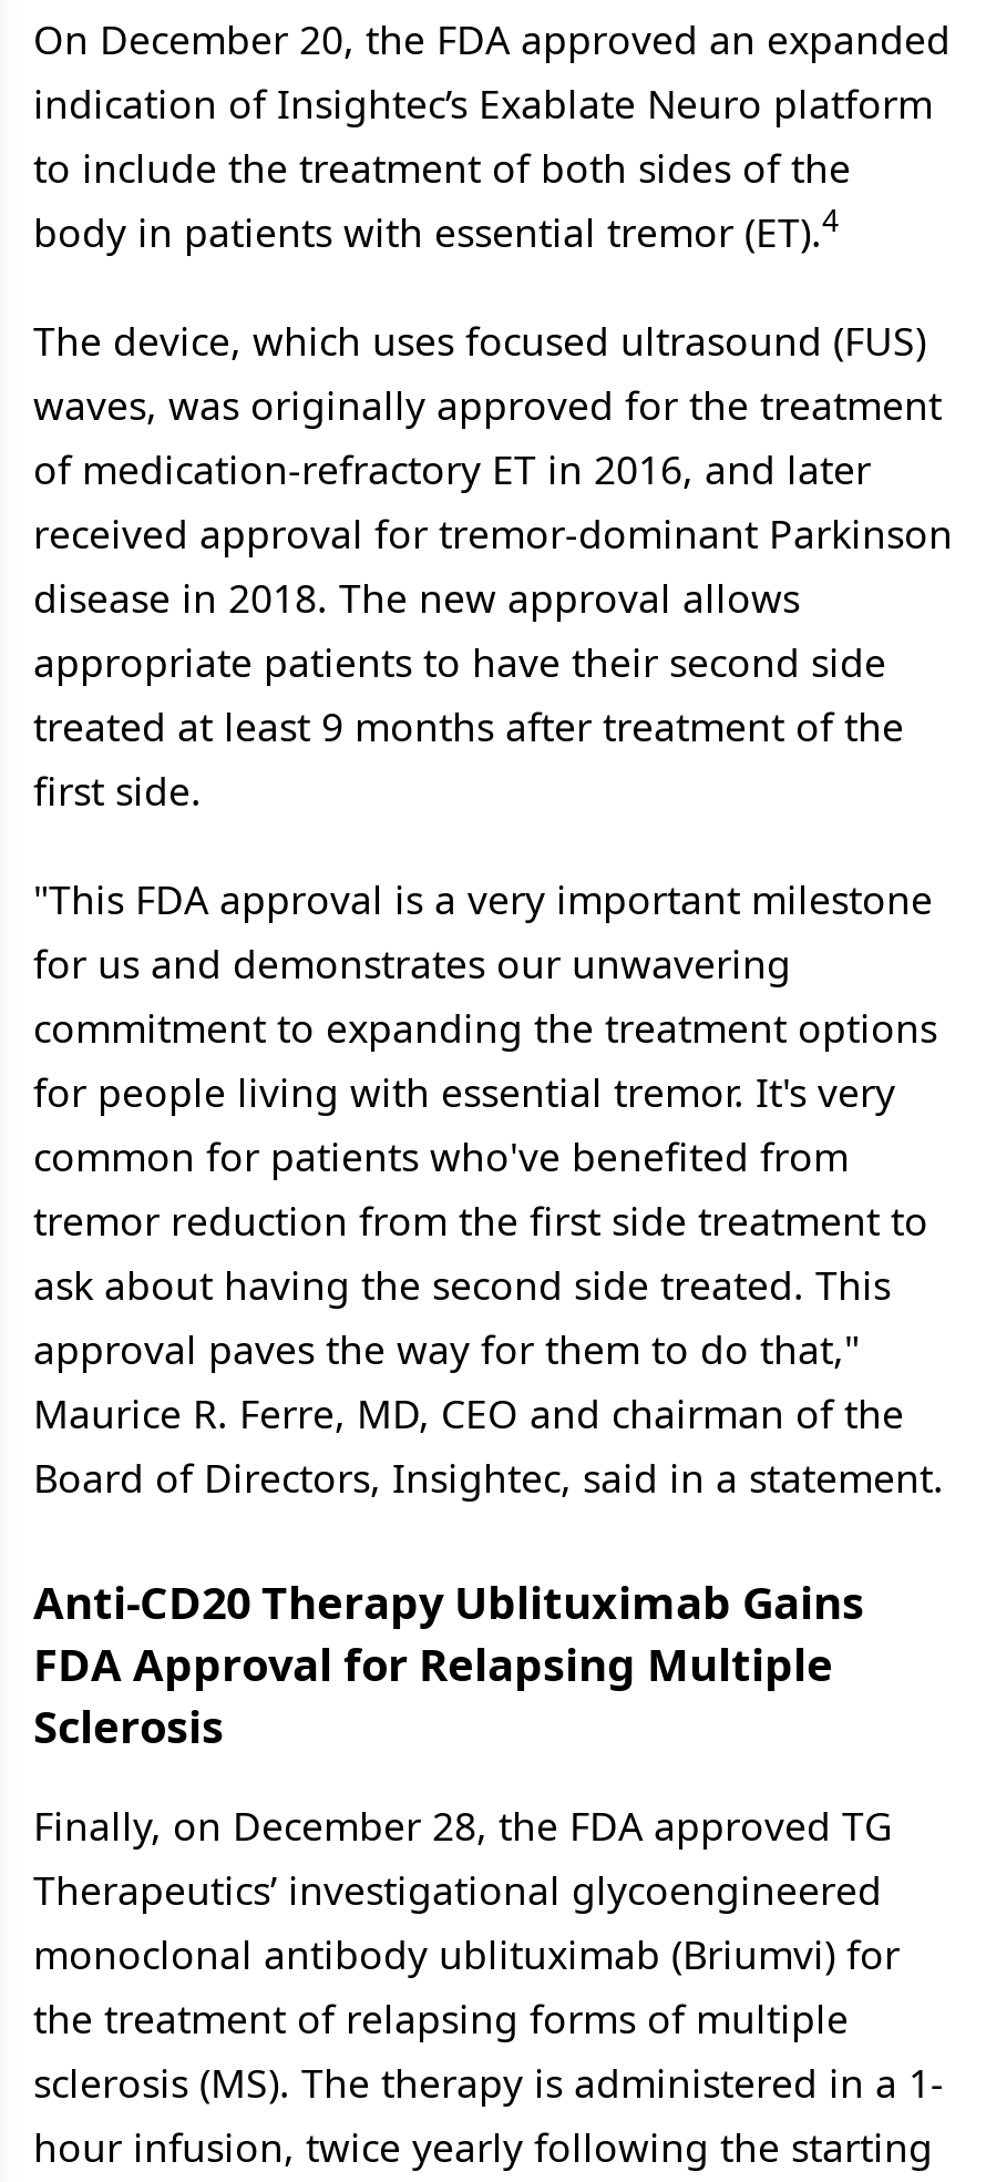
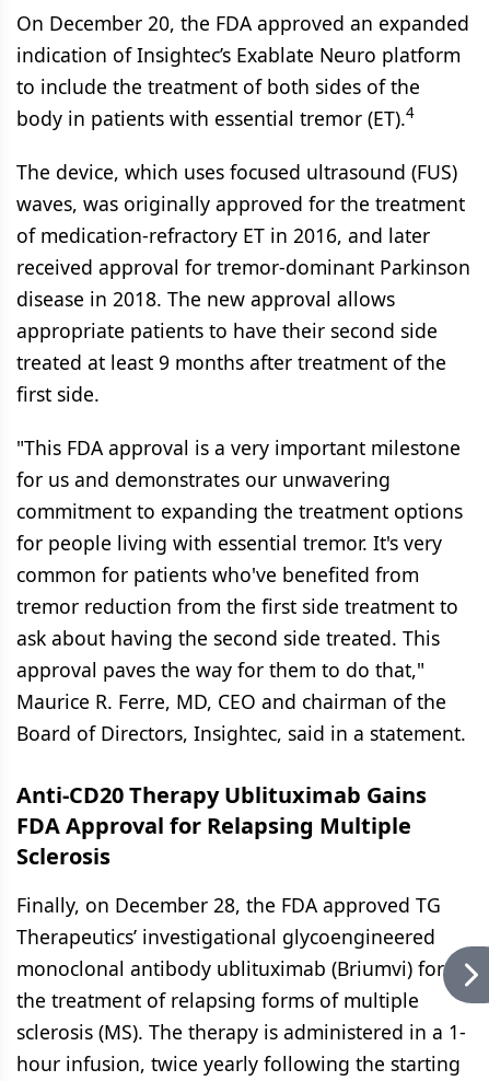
none -> [444,945,486,1004] [image]

